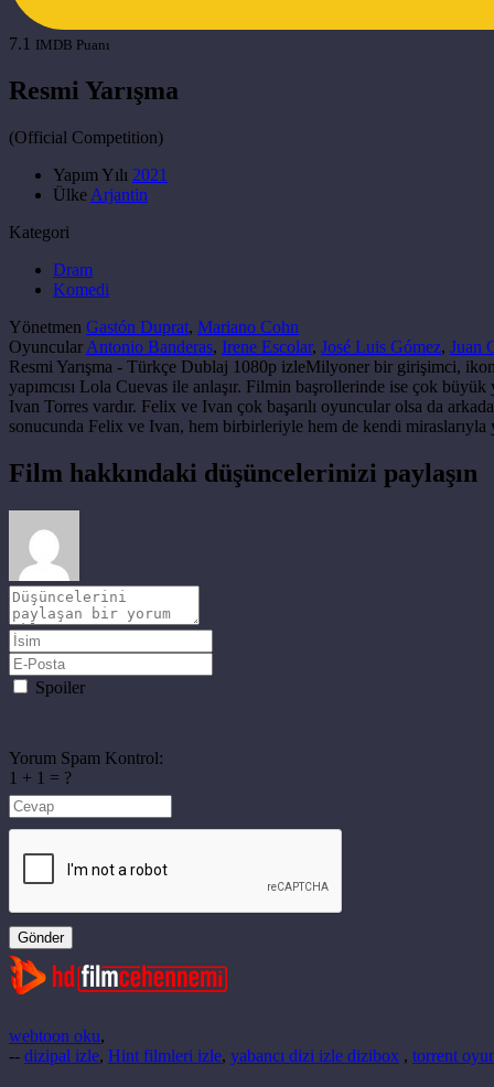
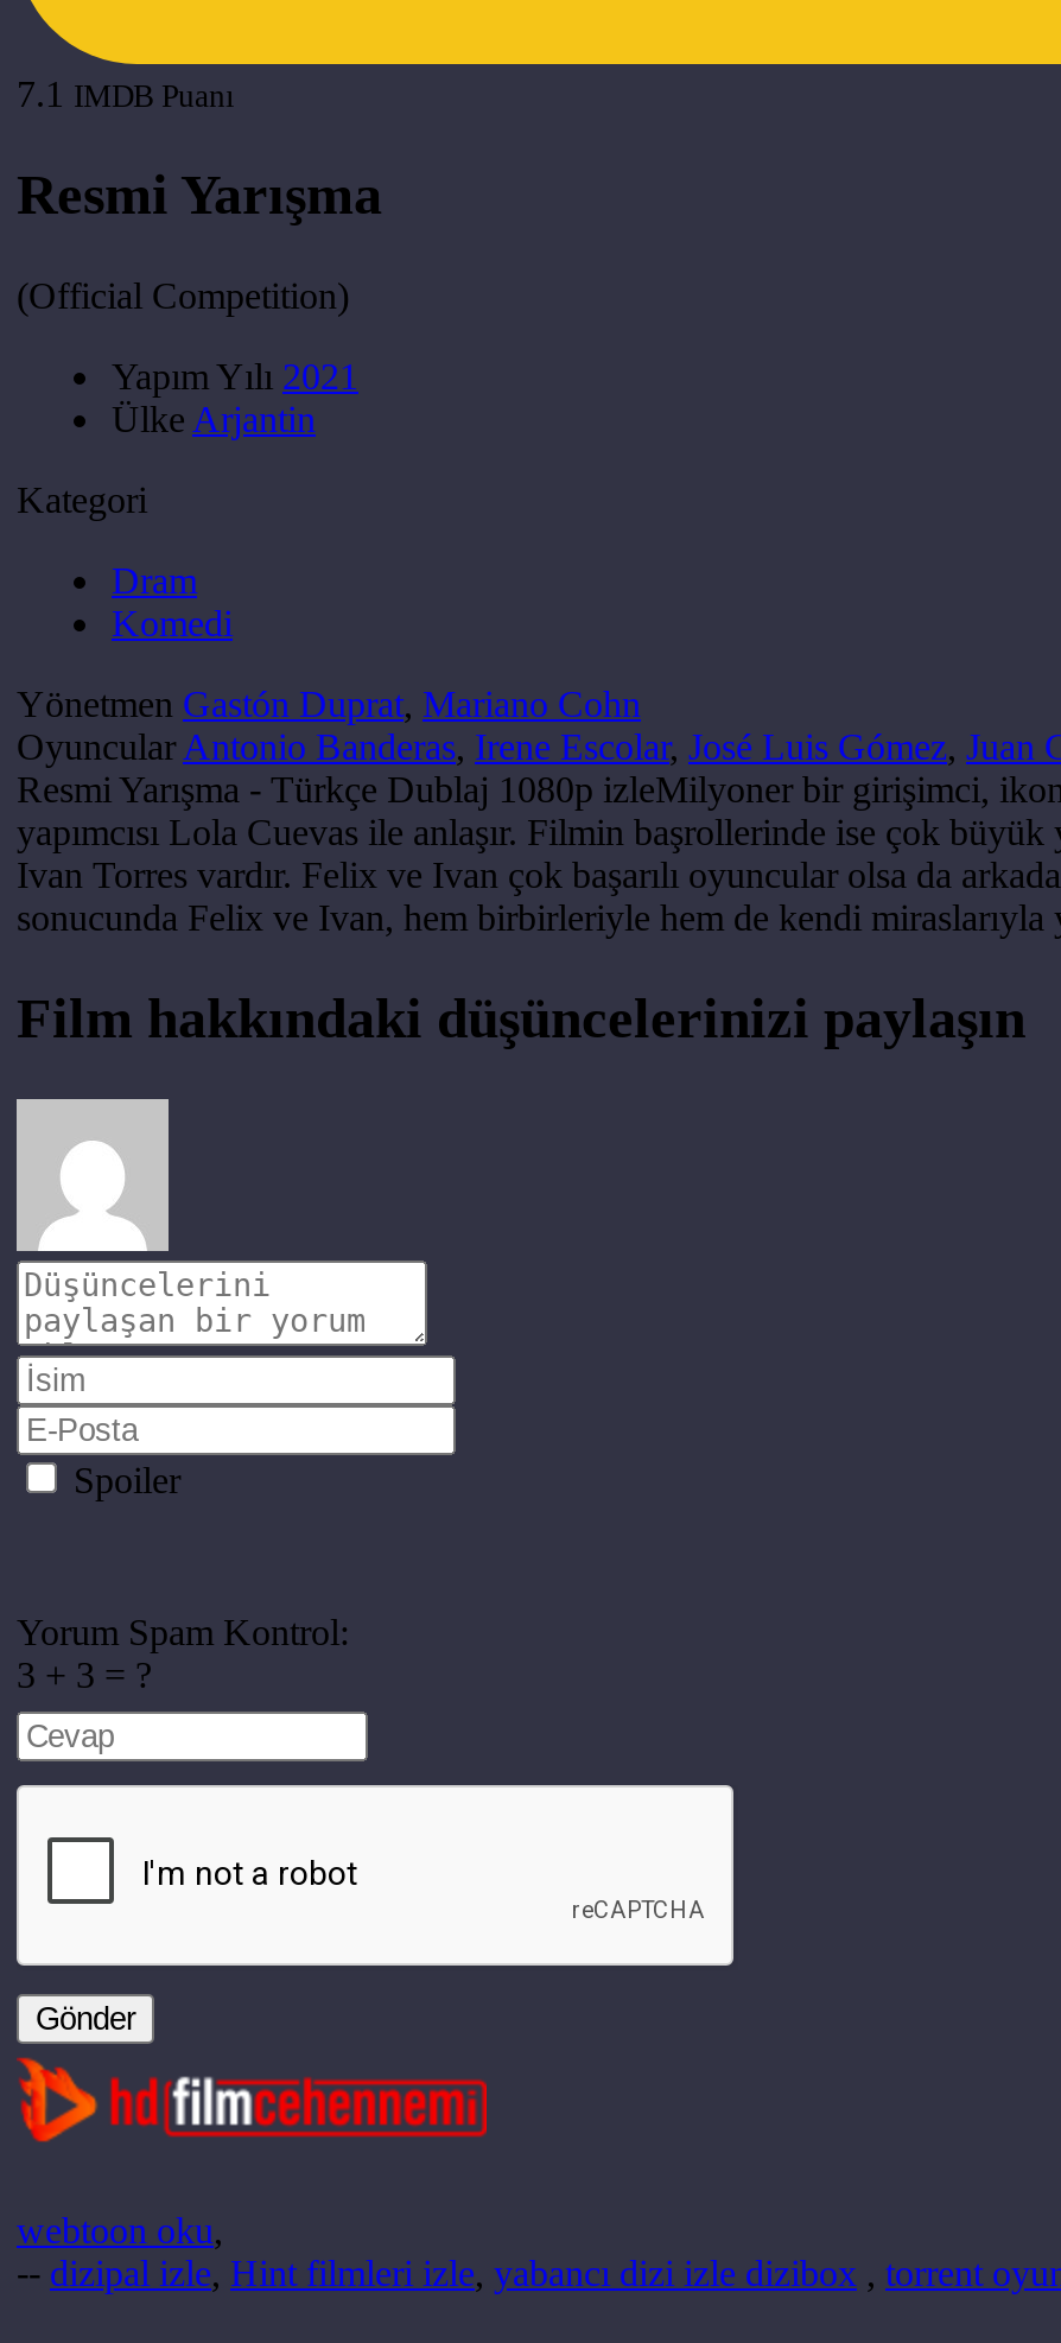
[9,768,72,787] 1 + 1 = ? -> [17,1654,152,1694] 3 + 3 = ?

